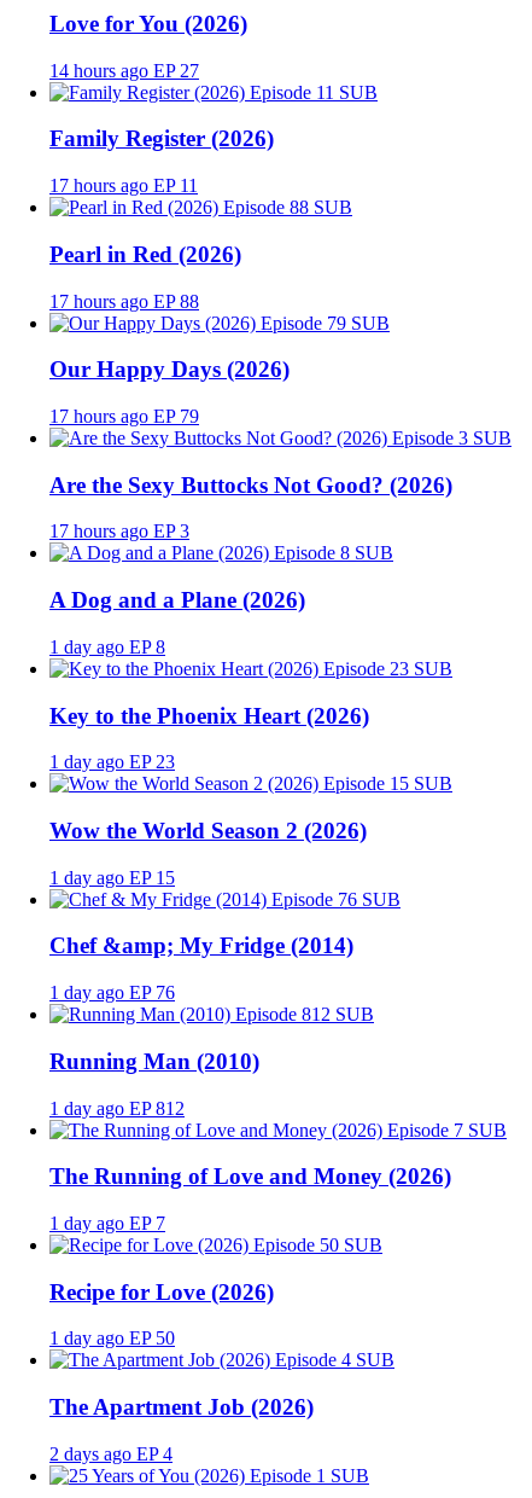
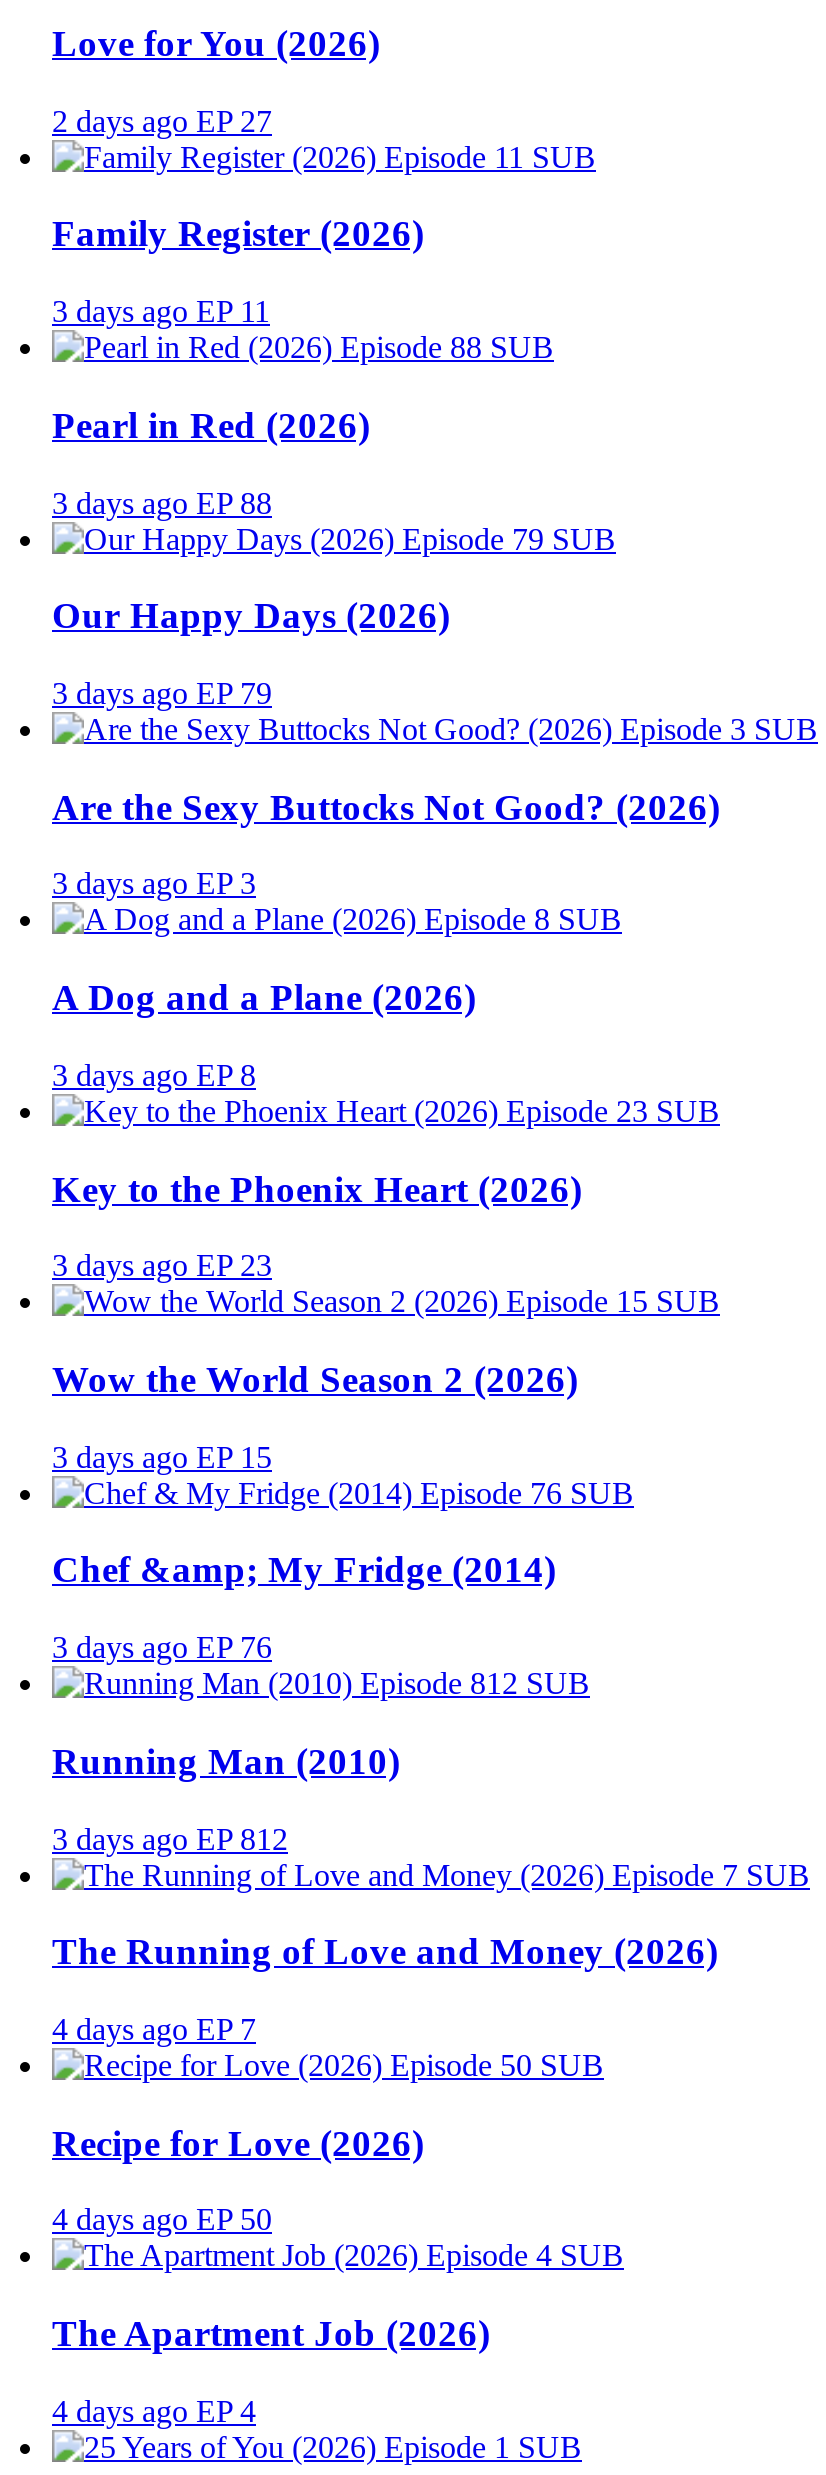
[49,60,199,80] 14 hours ago EP 27 -> [52,103,272,137] 2 days ago EP 27
[49,175,198,196] 17 hours ago EP 11 -> [52,294,270,328] 3 days ago EP 11
[49,291,199,311] 17 hours ago EP 88 -> [52,485,272,519] 3 days ago EP 88
[49,406,199,426] 17 hours ago EP 79 -> [52,676,272,710] 3 days ago EP 79
[49,521,189,542] 17 hours ago EP 3 -> [52,867,256,901] 3 days ago EP 3
[49,636,165,657] 1 day ago EP 8 -> [52,1058,256,1092] 3 days ago EP 8
[49,752,175,772] 1 day ago EP 23 -> [52,1248,272,1282] 3 days ago EP 23
[49,867,175,888] 1 day ago EP 15 -> [52,1439,272,1473] 3 days ago EP 15
[49,982,175,1003] 1 day ago EP 76 -> [52,1630,272,1664] 3 days ago EP 76
[49,1098,185,1118] 1 day ago EP 812 -> [52,1821,288,1855] 3 days ago EP 812
[49,1213,165,1233] 1 day ago EP 7 -> [52,2012,256,2046] 4 days ago EP 7
[49,1328,175,1349] 1 day ago EP 50 -> [52,2203,272,2237] 4 days ago EP 50
[49,1444,173,1464] 2 days ago EP 4 -> [52,2394,256,2428] 4 days ago EP 4

